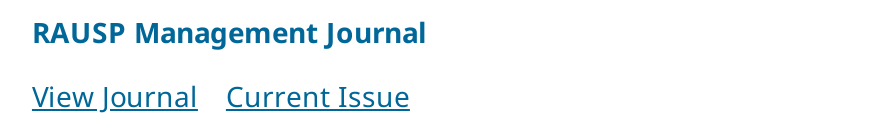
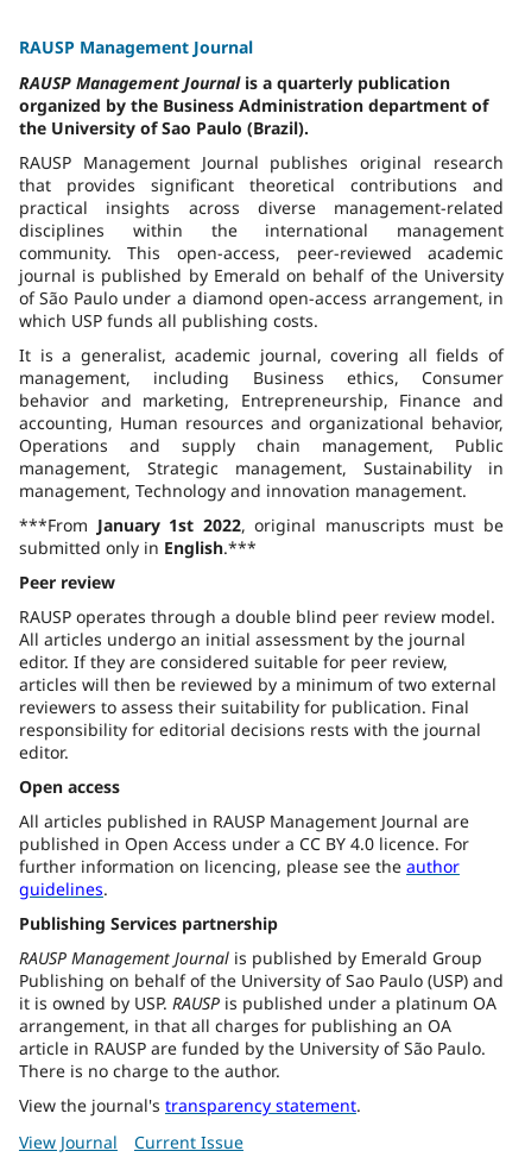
none -> [19,72,504,1117] RAUSP Management Journal is a quarterly publication | organized by the Business Administration department of | the University of Sao Paulo (Brazil). | RAUSP Management Journal publishes original research | that provides significant theoretical contributions and | practical insights across diverse management-related | disciplines within the international management | community. This open-access, peer-reviewed academic | journal is published by Emerald on behalf of the University | of São Paulo under a diamond open-access arrangement, in | which USP funds all publishing costs. | It is a generalist, academic journal, covering all fields of | management, including Business ethics, Consumer | behavior and marketing, Entrepreneurship, Finance and | accounting, Human resources and organizational behavior, | Operations and supply chain management, Public | management, Strategic management, Sustainability in | management, Technology and innovation management. | ***From January 1st 2022, original manuscripts must be | submitted only in English.*** | Peer review | RAUSP operates through a double blind peer review model. | All articles undergo an initial assessment by the journal | editor. If they are considered suitable for peer review, | articles will then be reviewed by a minimum of two external | reviewers to assess their suitability for publication. Final | responsibility for editorial decisions rests with the journal | editor. | Open access | All articles published in RAUSP Management Journal are | published in Open Access under a CC BY 4.0 licence. For | further information on licencing, please see the author | guidelines. | Publishing Services partnership | RAUSP Management Journal is published by Emerald Group | Publishing on behalf of the University of Sao Paulo (USP) and | it is owned by USP. RAUSP is published under a platinum OA | arrangement, in that all charges for publishing an OA | article in RAUSP are funded by the University of São Paulo. | There is no charge to the author. | View the journal's transparency statement.

